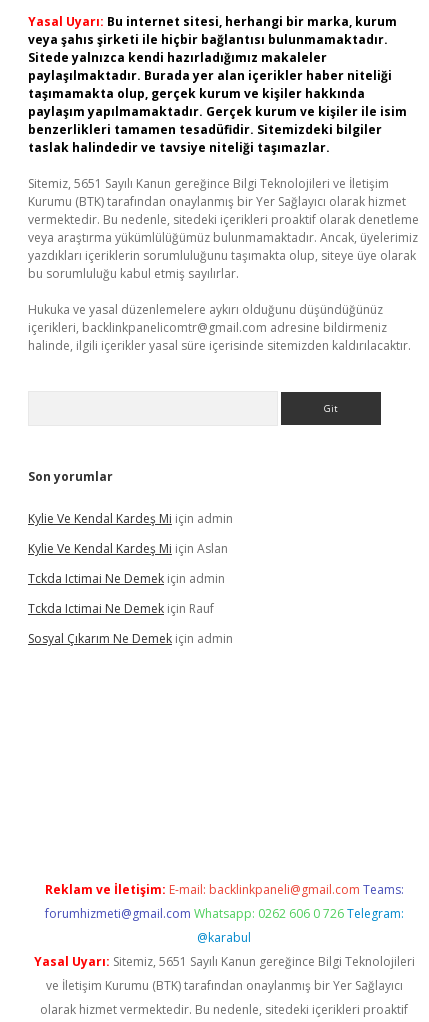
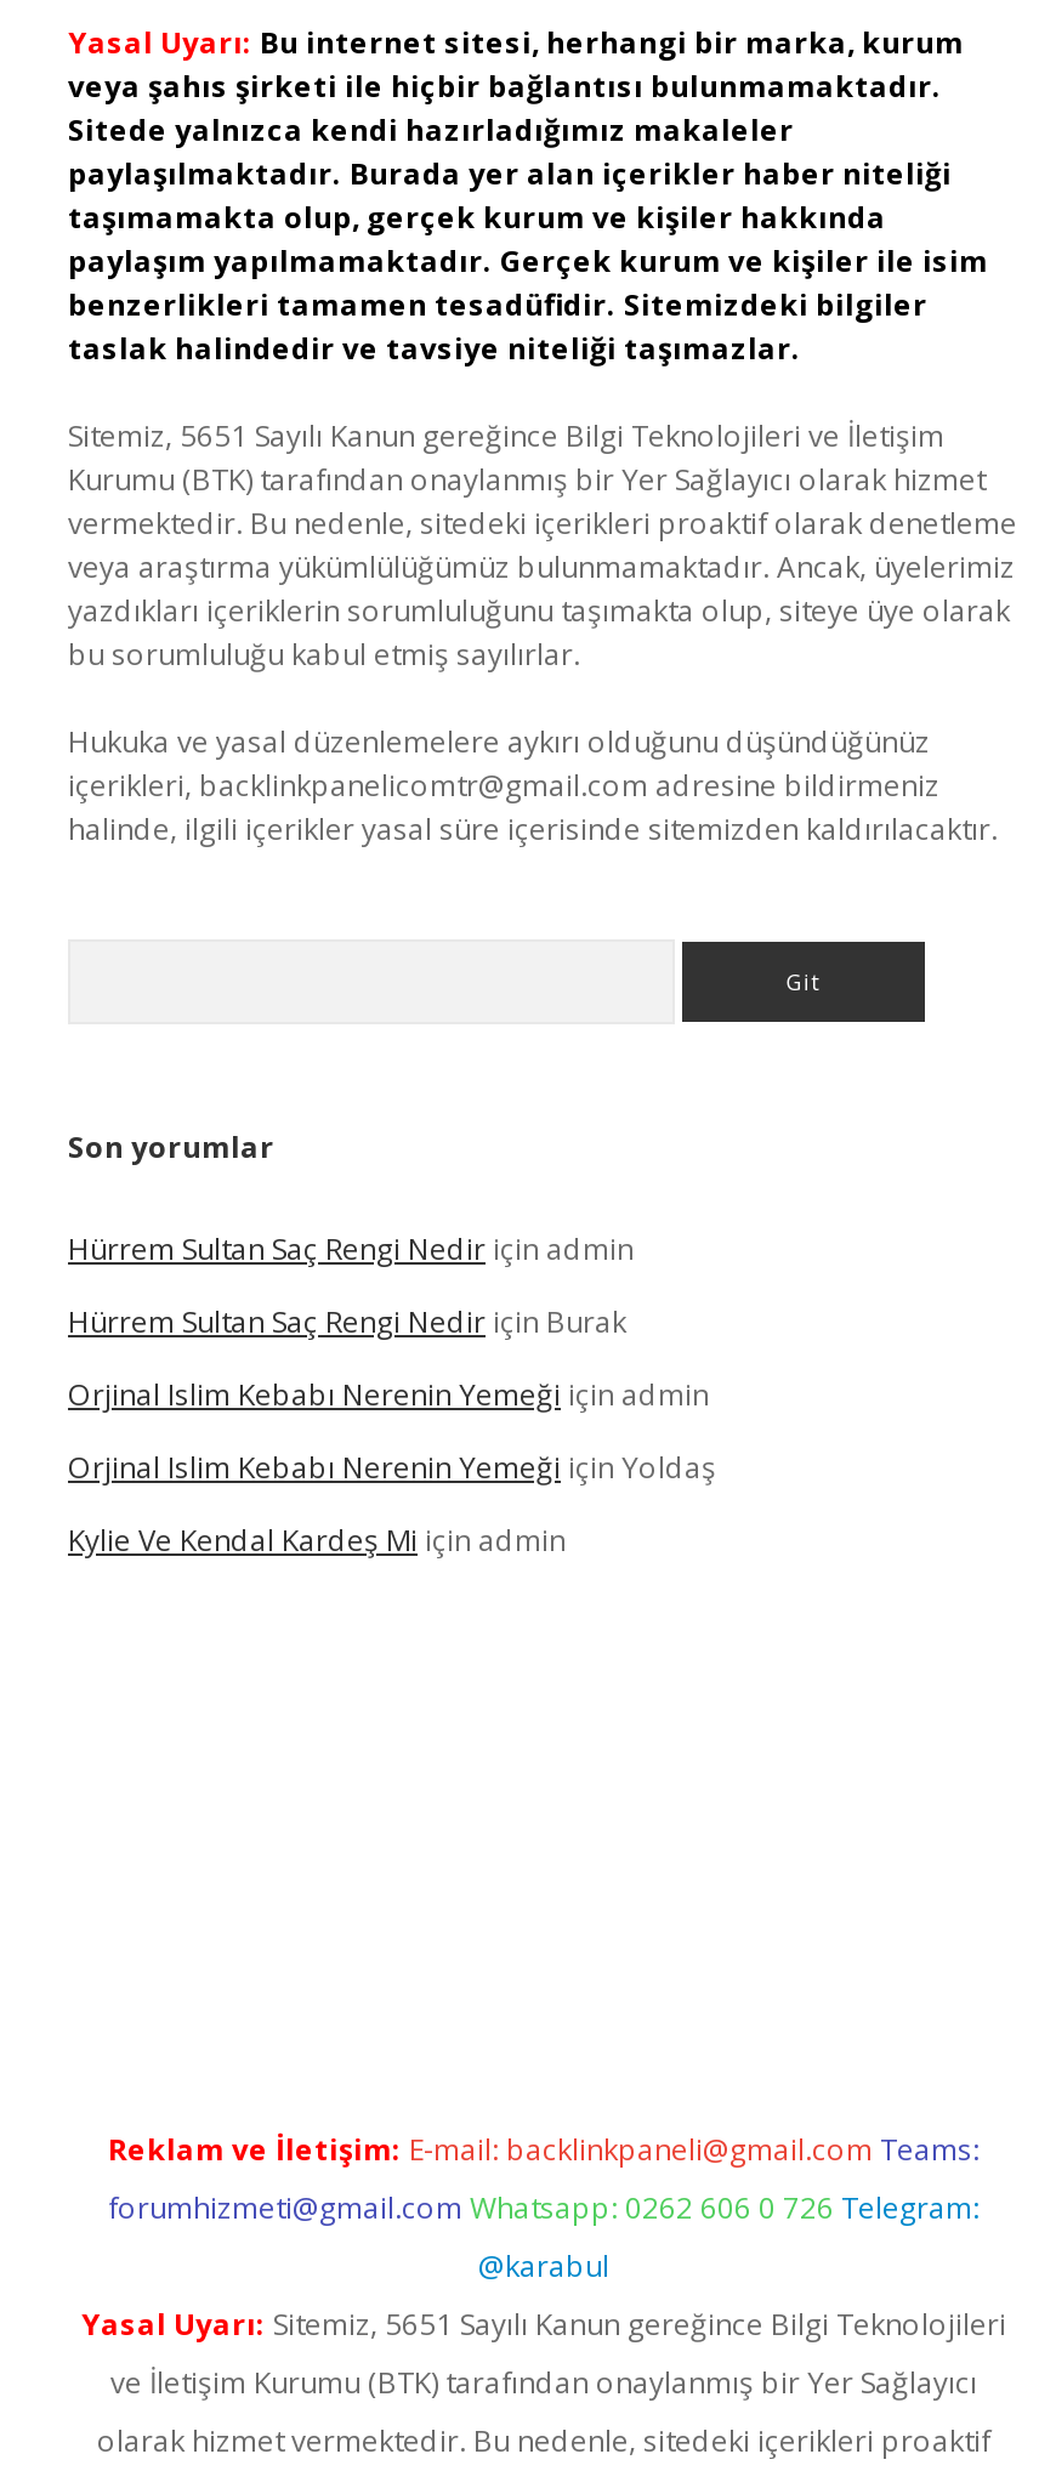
none -> [68,1228,716,1488] Hürrem Sultan Saç Rengi Nedir için admin | Hürrem Sultan Saç Rengi Nedir için Burak | Orjinal Islim Kebabı Nerenin Yemeği için admin | Orjinal Islim Kebabı Nerenin Yemeği için Yoldaş
moved [28,510,233,527] -> [68,1519,566,1561]: Kylie Ve Kendal Kardeş Mi için admin
[28,540,233,647] Kylie Ve Kendal Kardeş Mi için Aslan | Tckda Ictimai Ne Demek için admin | Tckda Ictimai Ne Demek için Rauf | Sosyal Çıkarım Ne Demek için admin -> none

